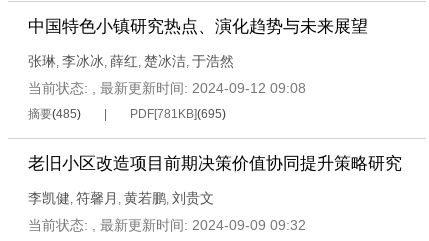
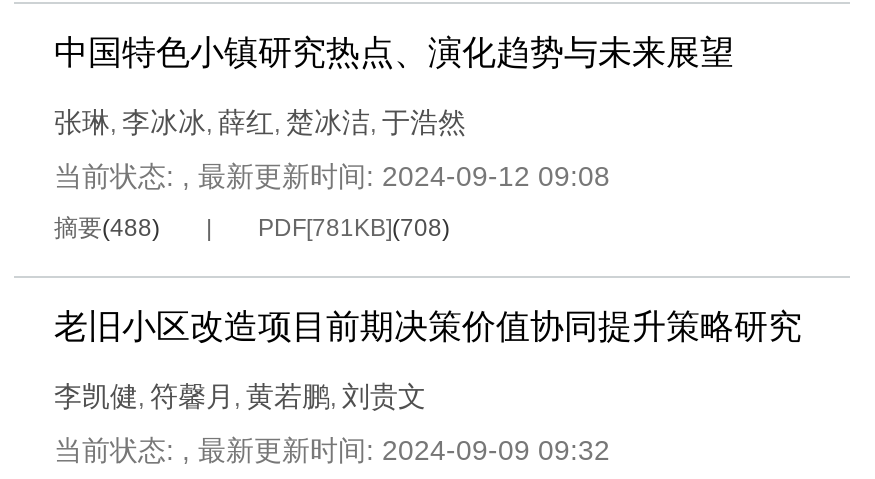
[28,107,81,121] 摘要(485) -> [54,214,160,242] 摘要(488)
[130,107,226,121] PDF[781KB](695) -> [258,214,450,242] PDF[781KB](708)

